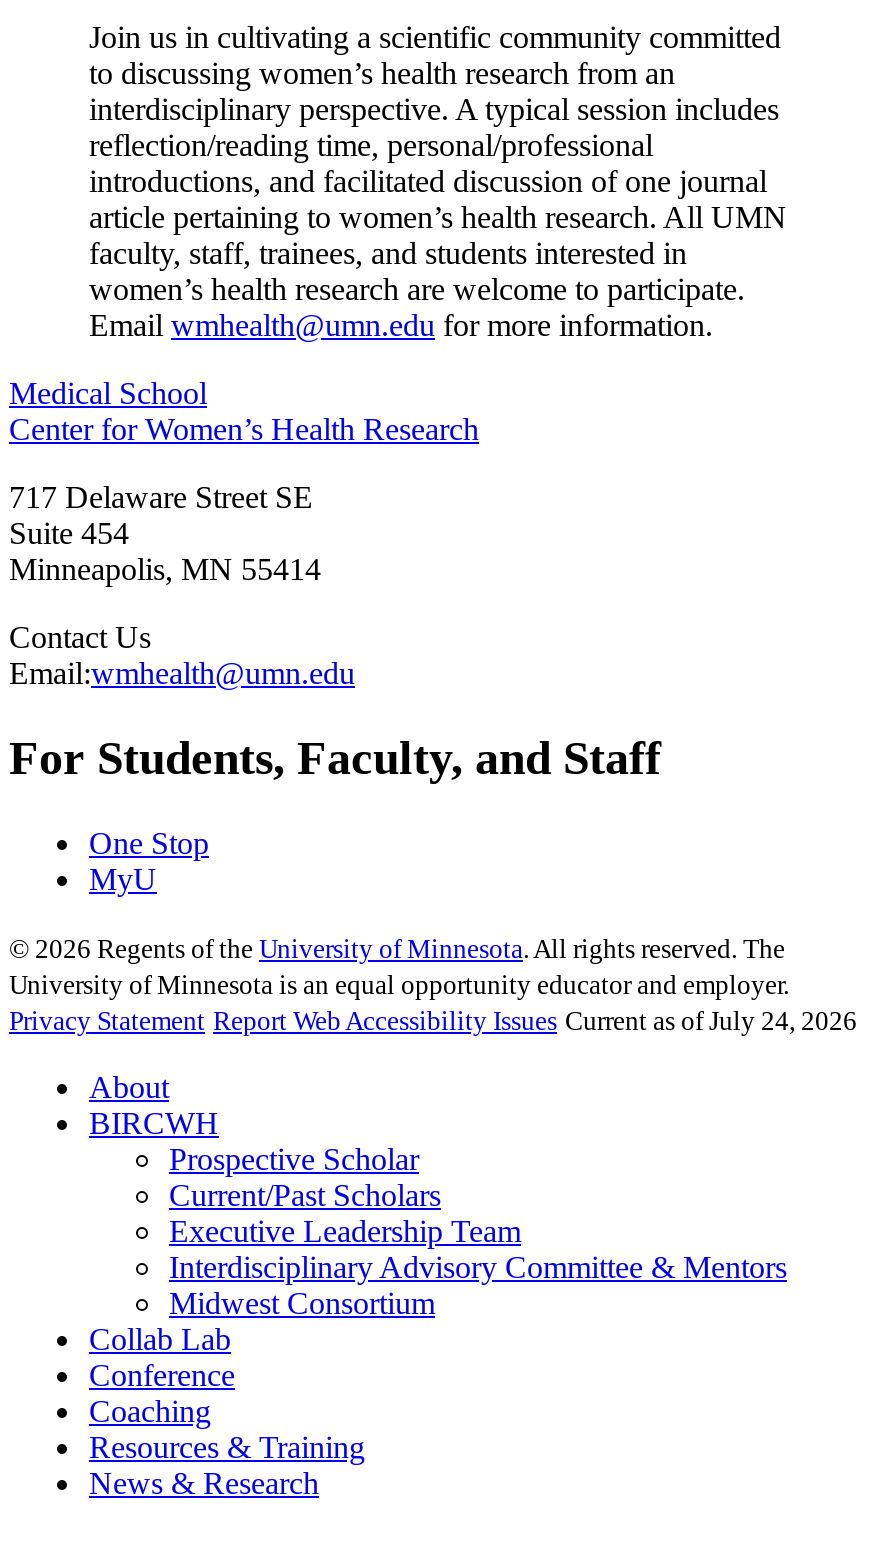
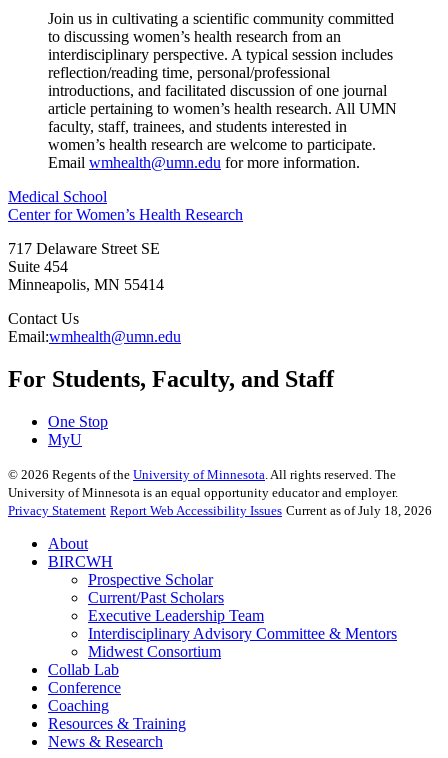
[9,1005,857,1035] Privacy Statement Report Web Accessibility Issues Current as of July 24, 2026 -> [8,503,432,518] Privacy Statement Report Web Accessibility Issues Current as of July 18, 2026

